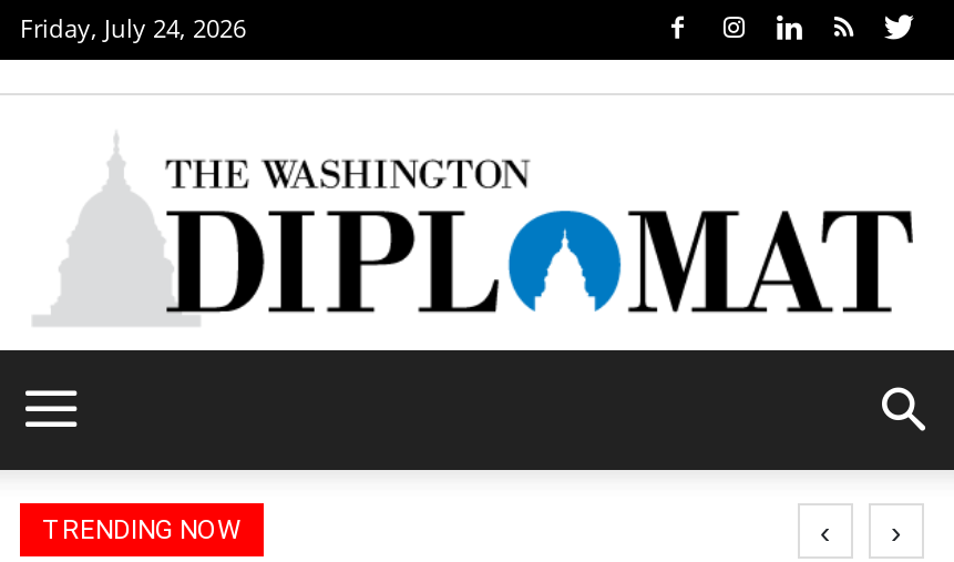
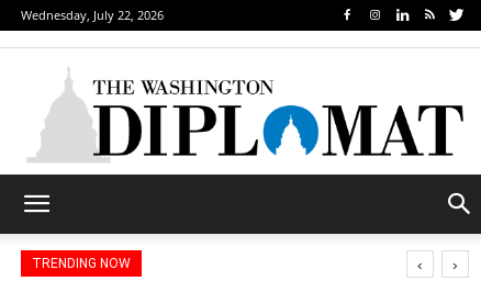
[20,11,246,44] Friday, July 24, 2026 -> [21,7,164,23] Wednesday, July 22, 2026

